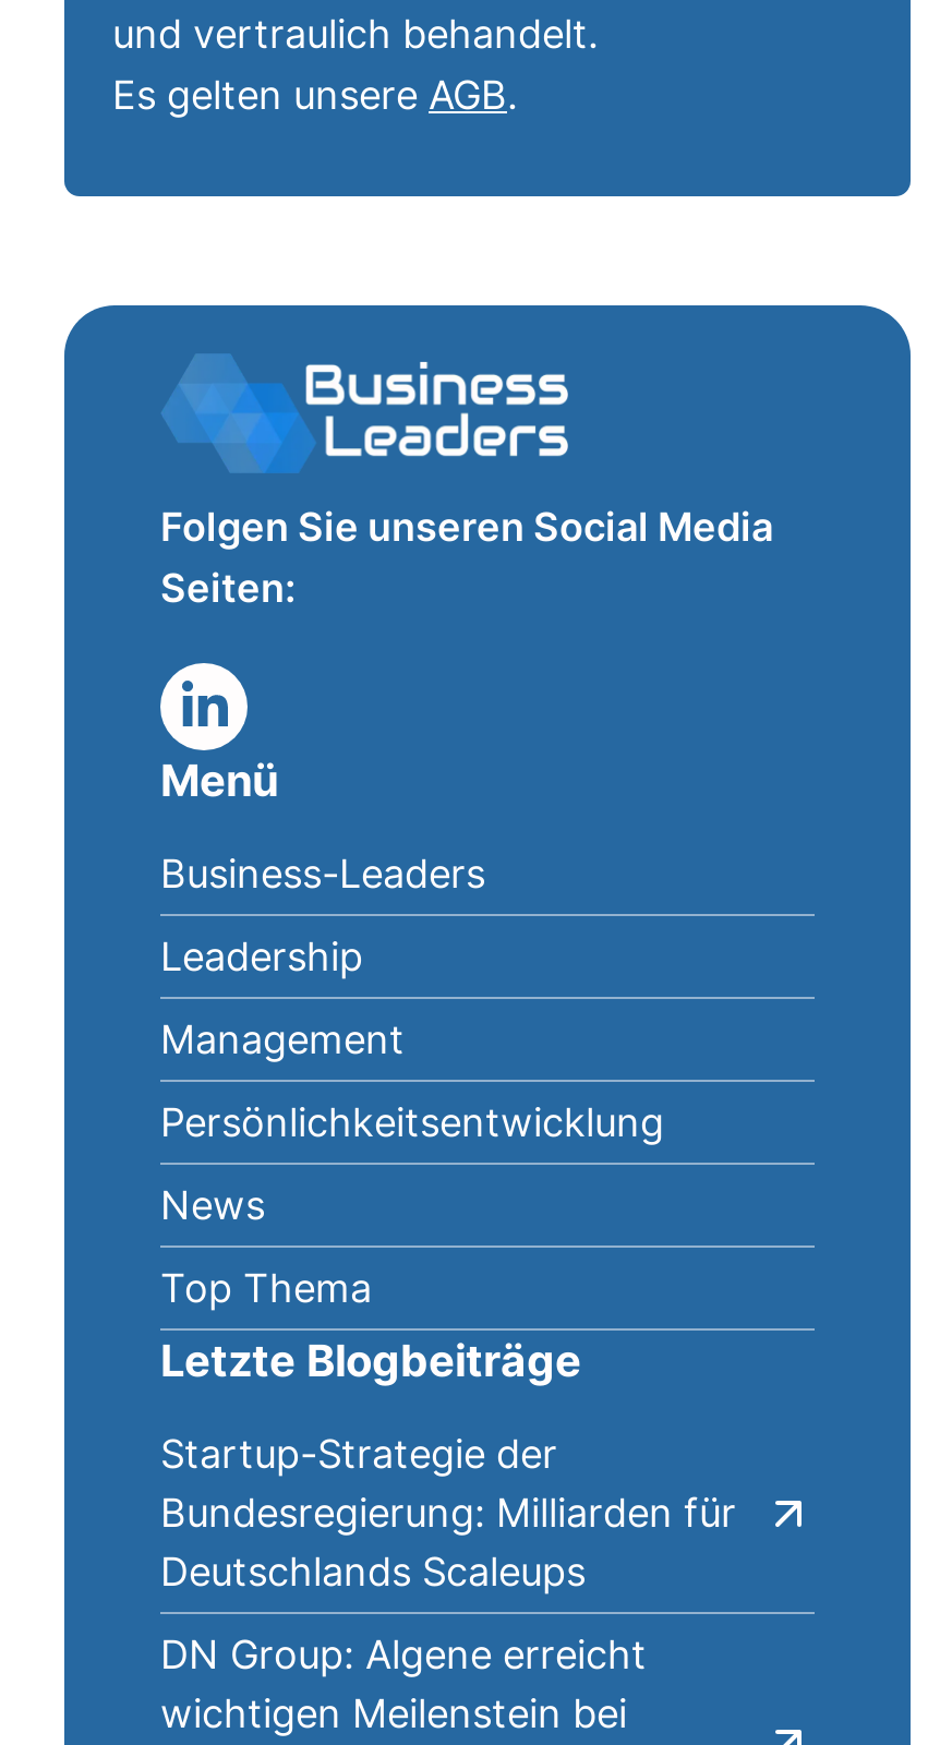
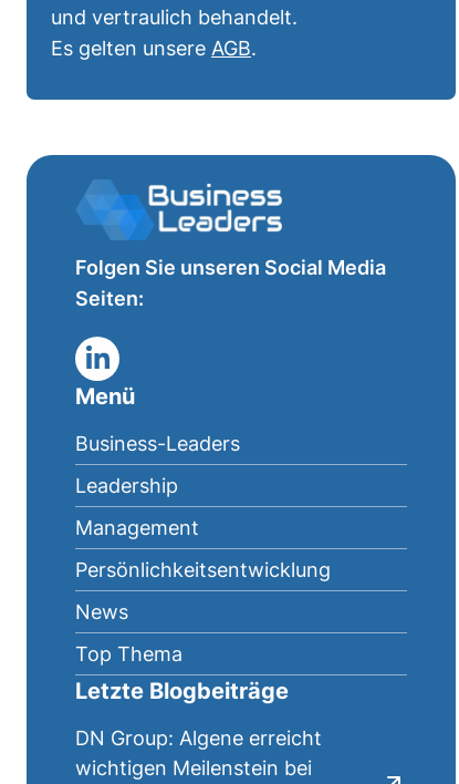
[160,1432,736,1595] Startup-Strategie der | Bundesregierung: Milliarden für | Deutschlands Scaleups -> none

